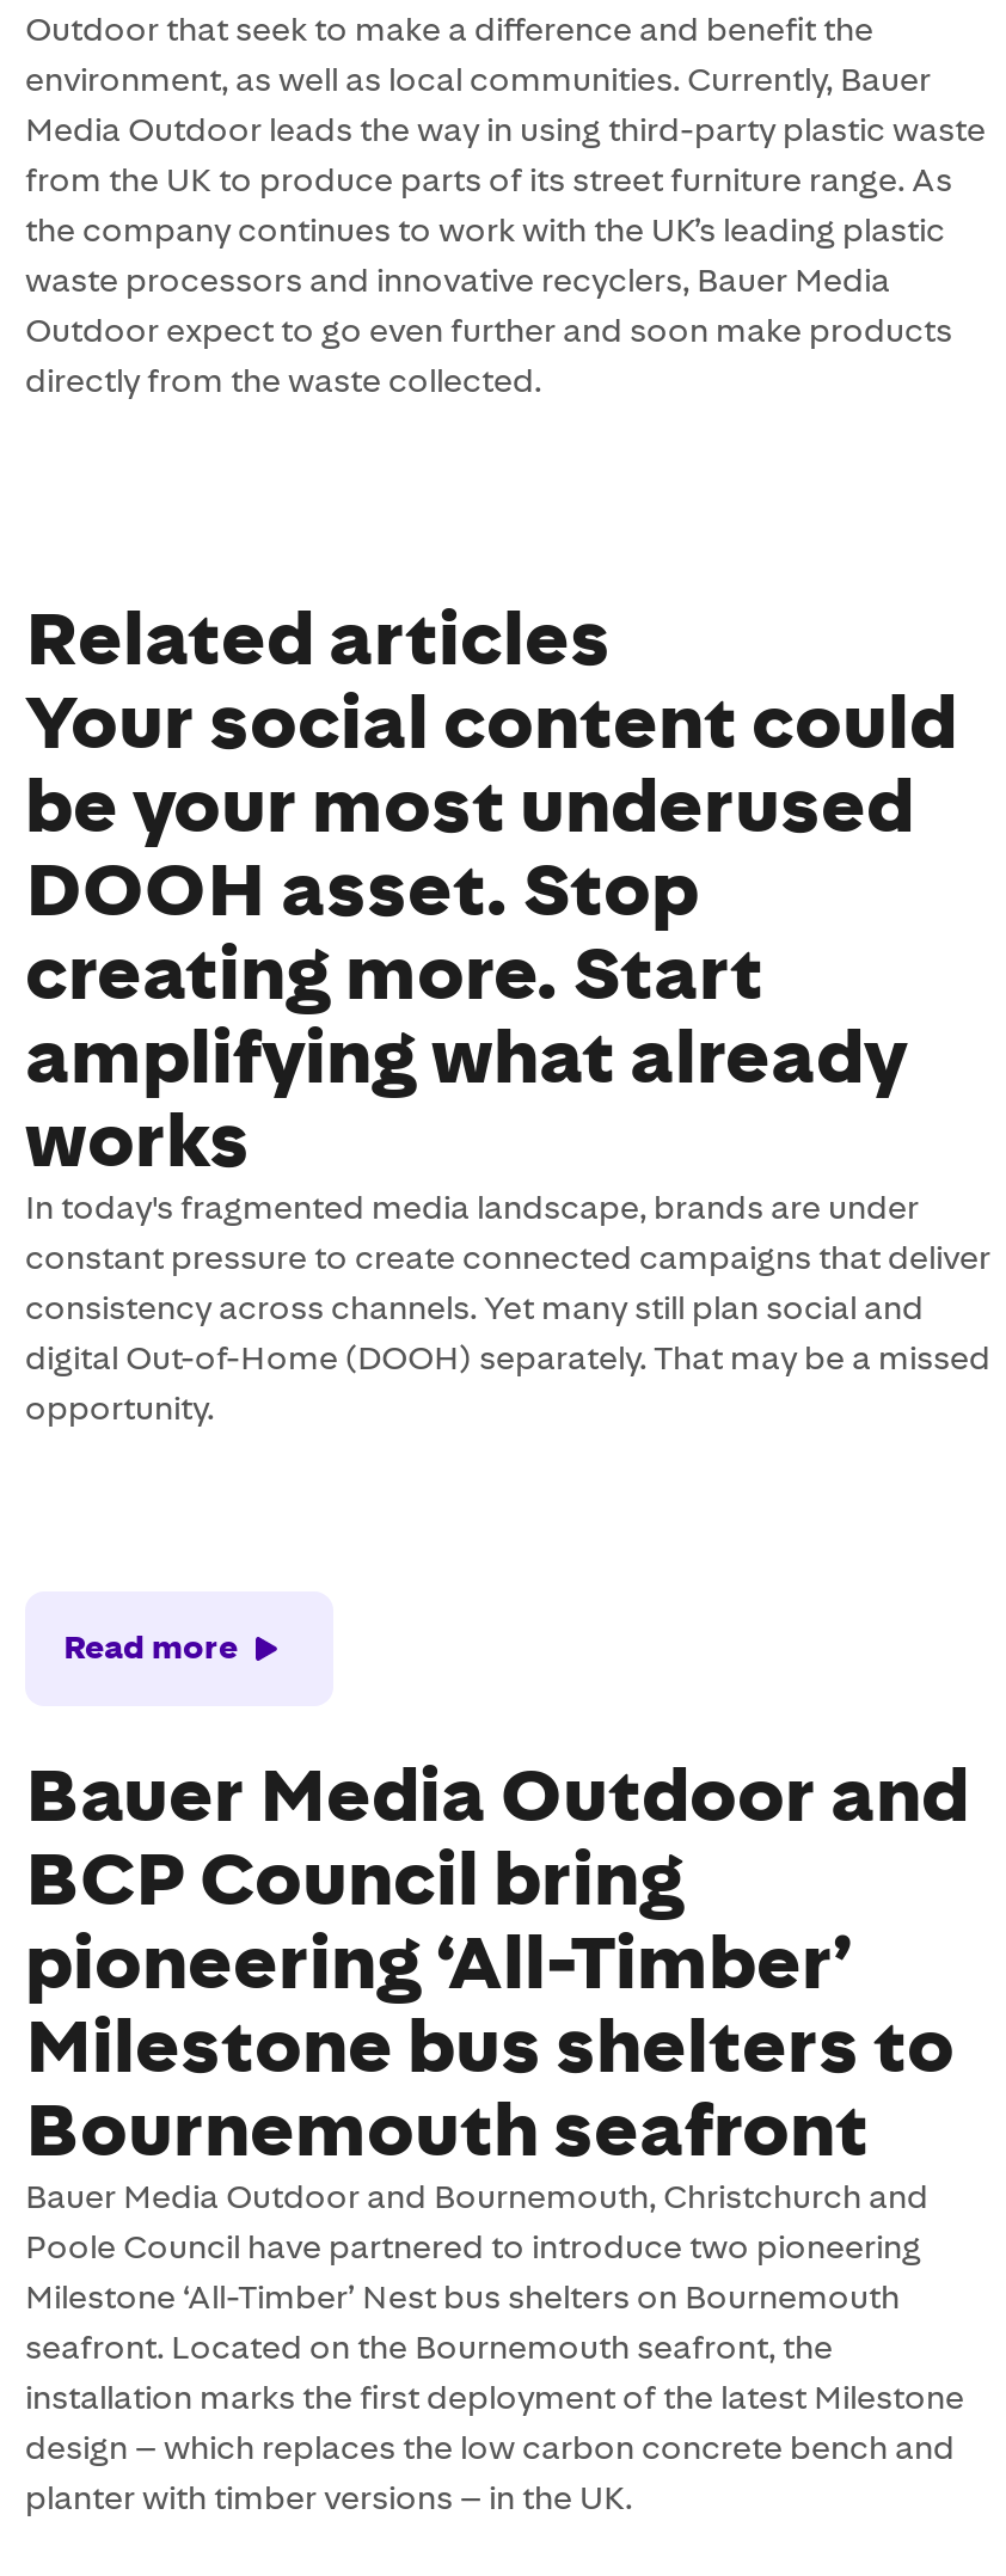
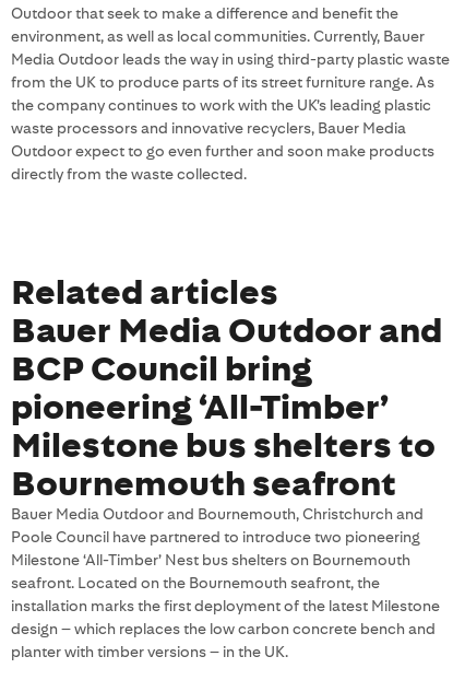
[25,678,990,1426] Your social content could | be your most underused | DOOH asset. Stop | creating more. Start | amplifying what already | works | In today's fragmented media landscape, brands are under | constant pressure to create connected campaigns that deliver | consistency across channels. Yet many still plan social and | digital Out-of-Home (DOOH) separately. That may be a missed | opportunity. -> none
[63,1628,238,1666] Read more -> none

